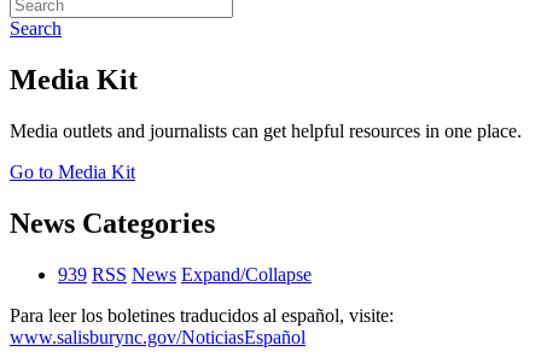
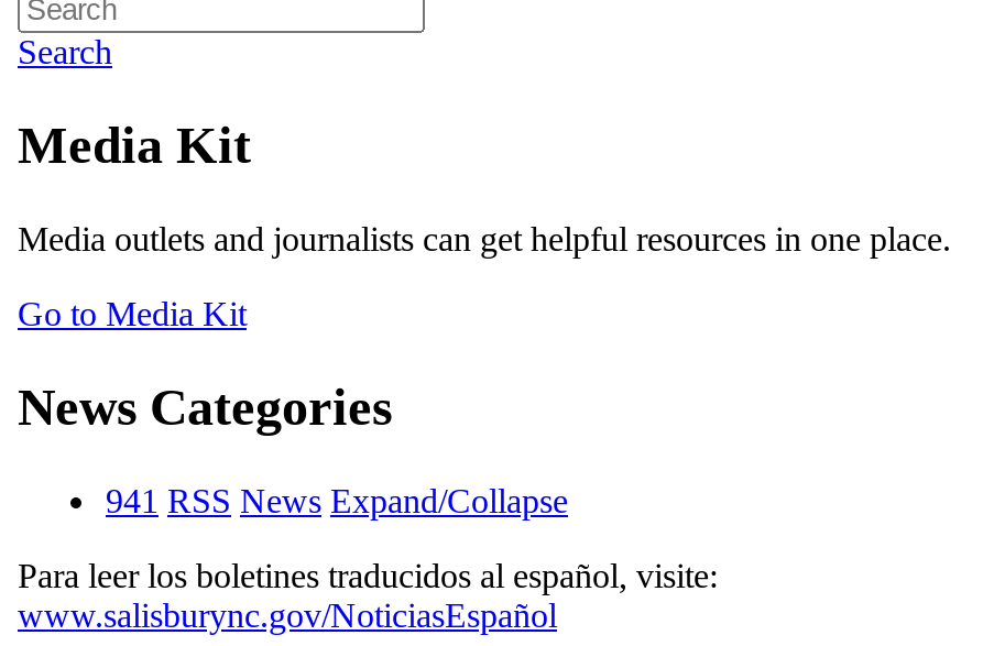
[58,264,312,284] 939 RSS News Expand/Collapse -> [106,481,568,519] 941 RSS News Expand/Collapse

